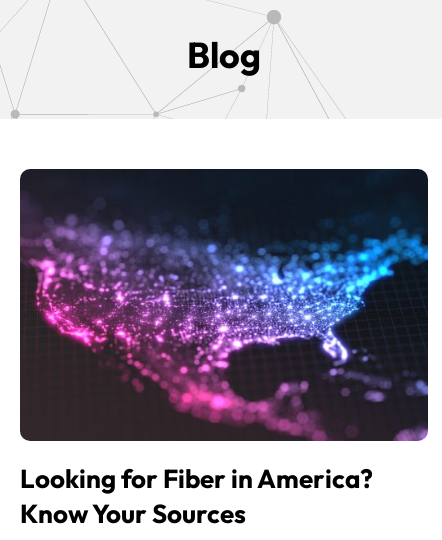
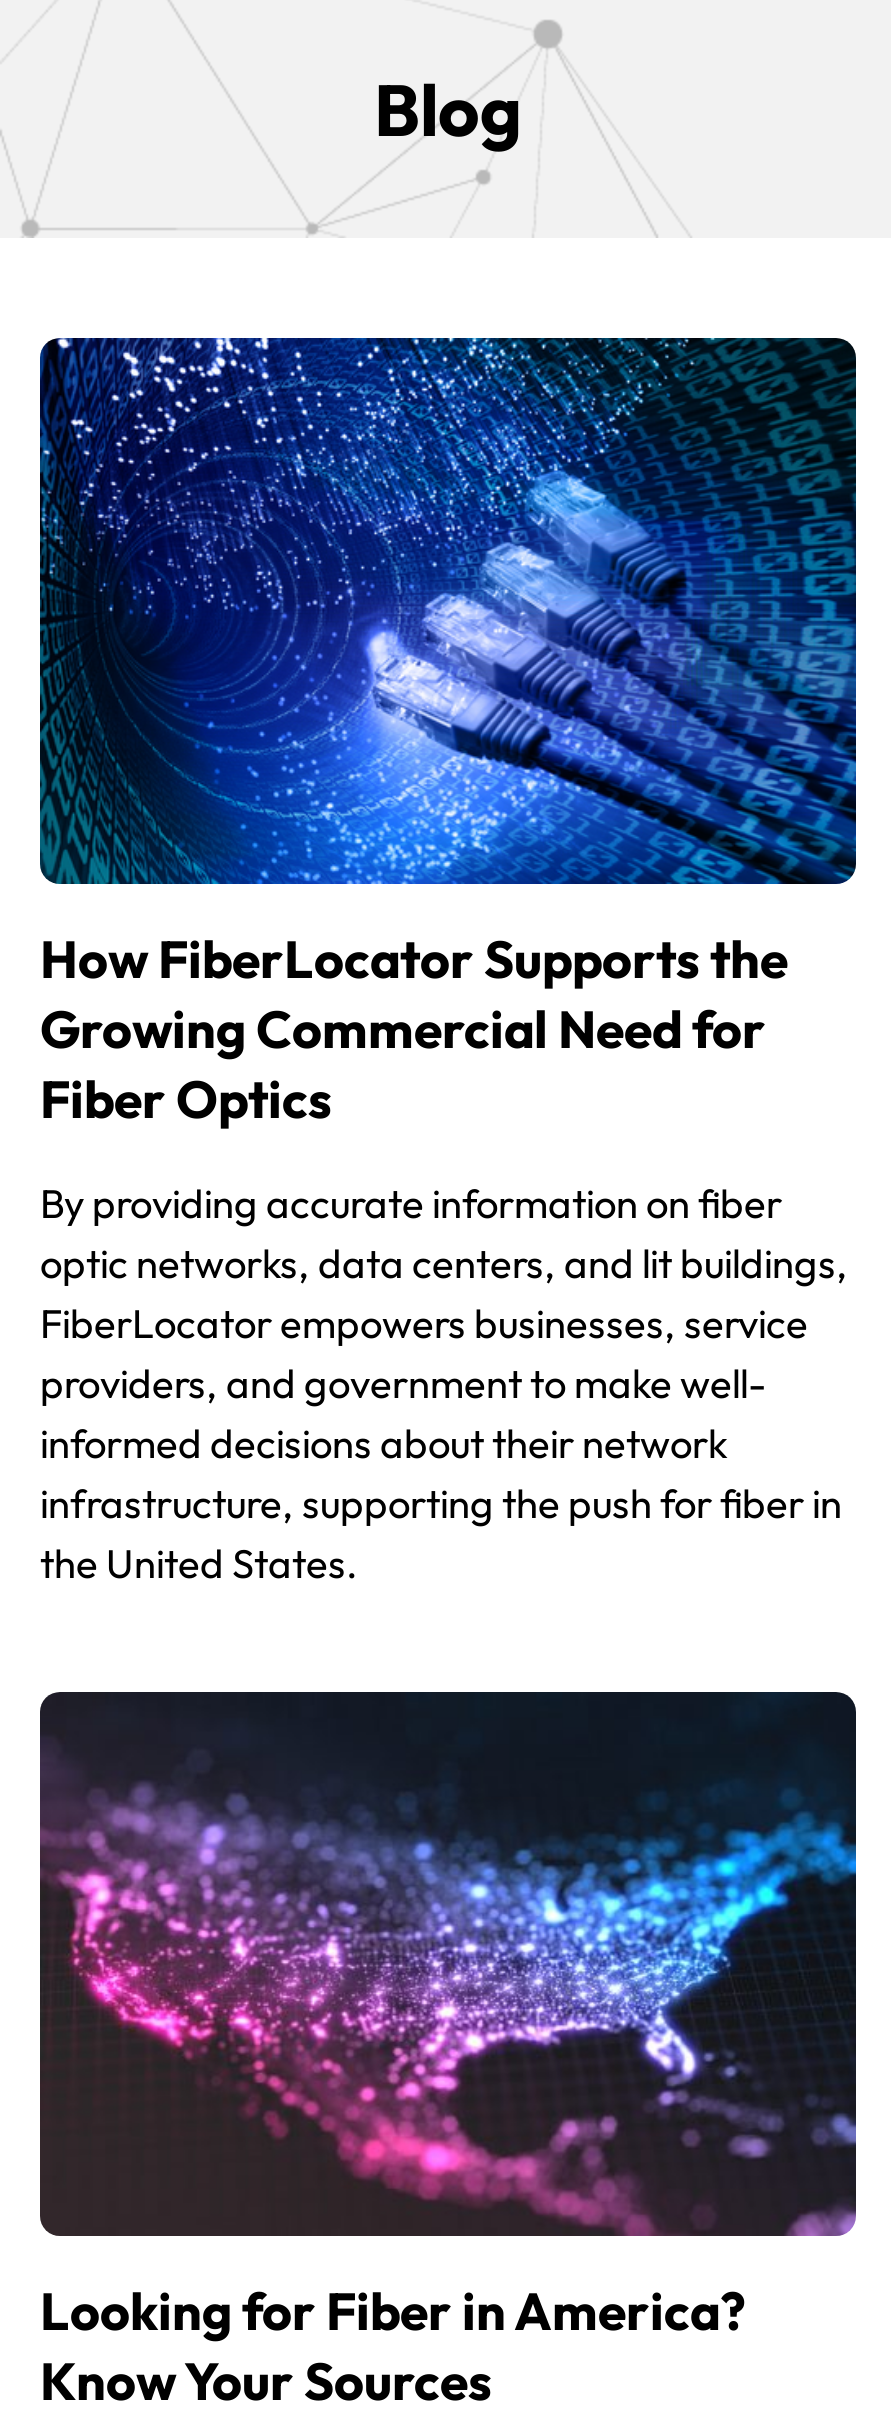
none -> [38,336,858,1587] [image] | How FiberLocator Supports the | Growing Commercial Need for | Fiber Optics | By providing accurate information on fiber | optic networks, data centers, and lit buildings, | FiberLocator empowers businesses, service | providers, and government to make well- | informed decisions about their network | infrastructure, supporting the push for fiber in | the United States.

